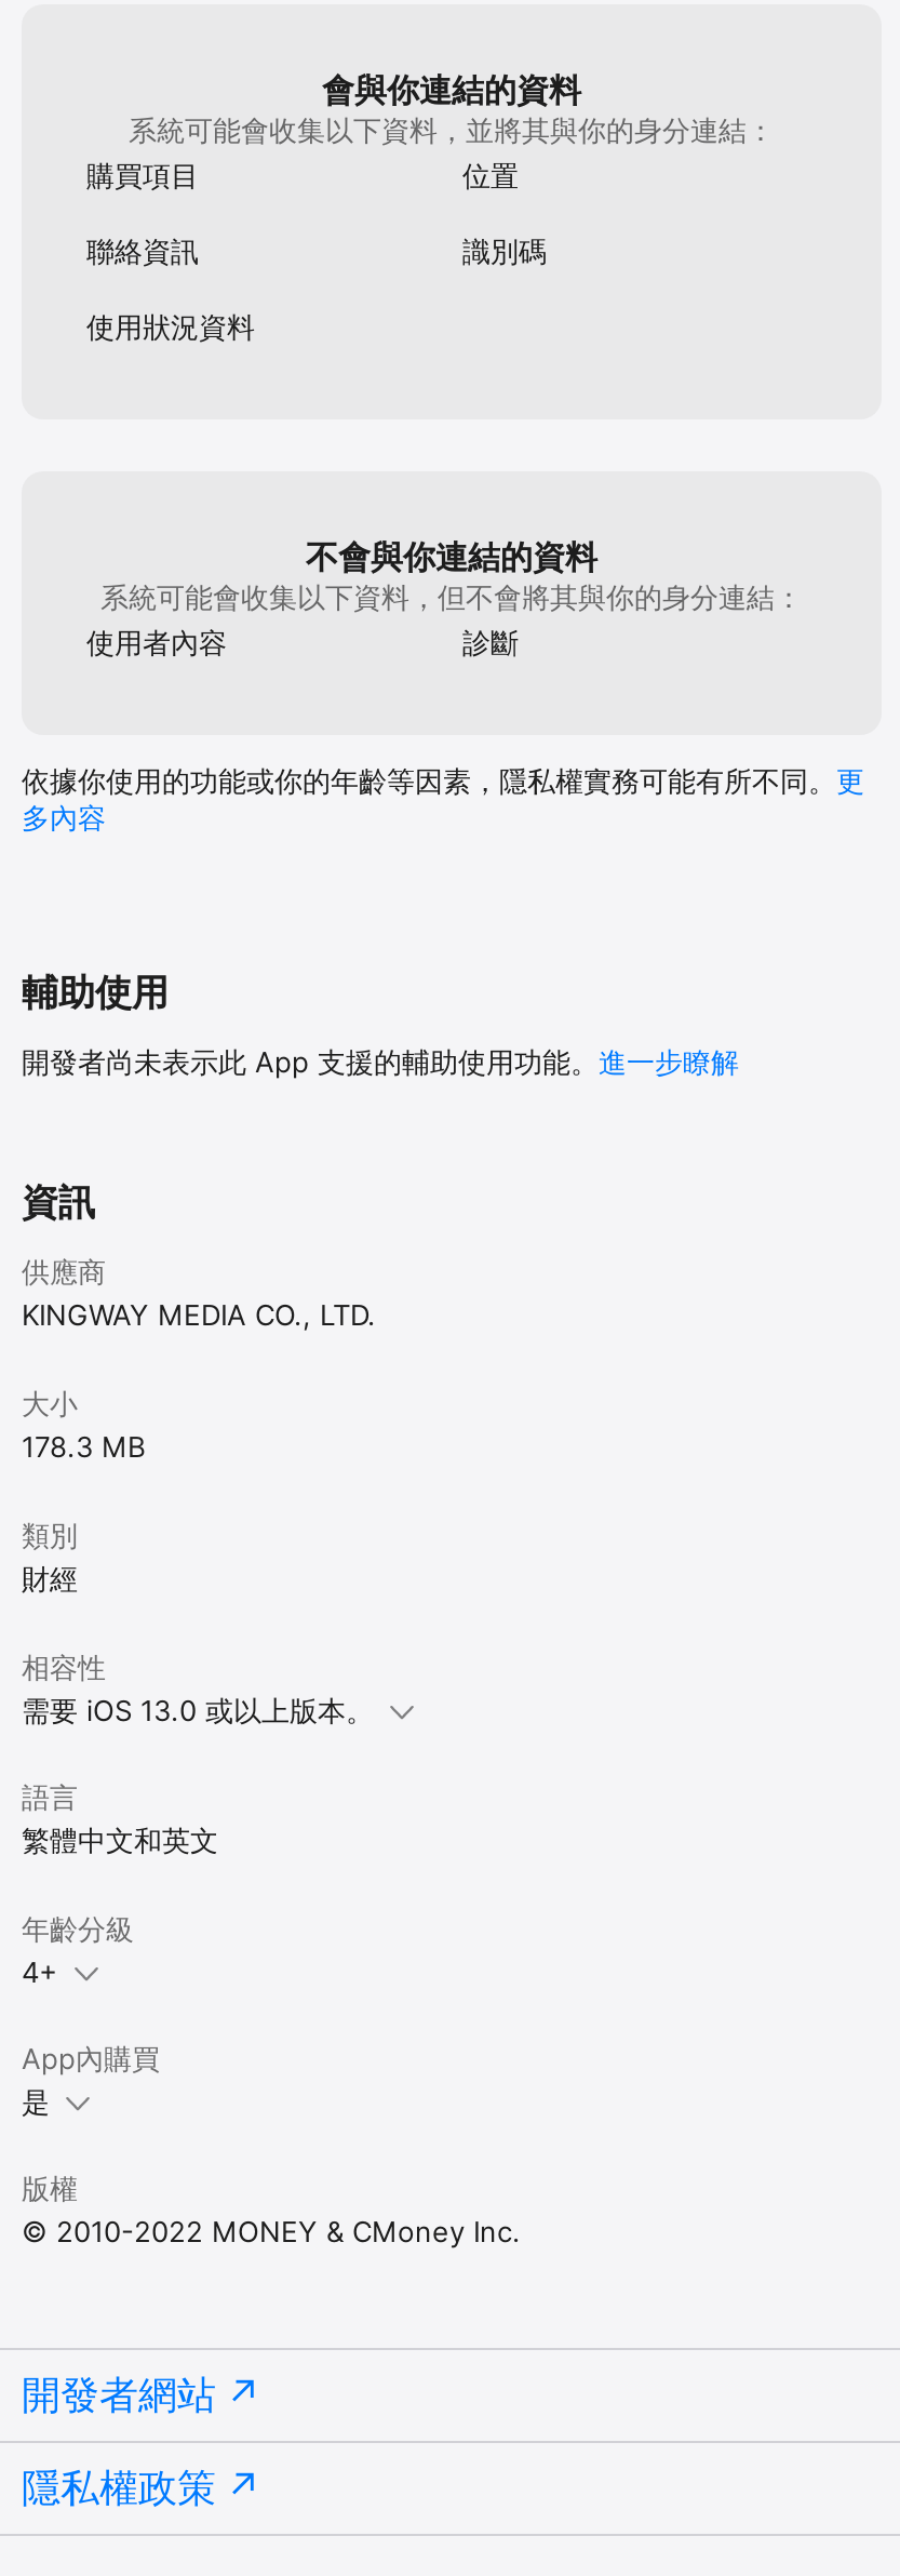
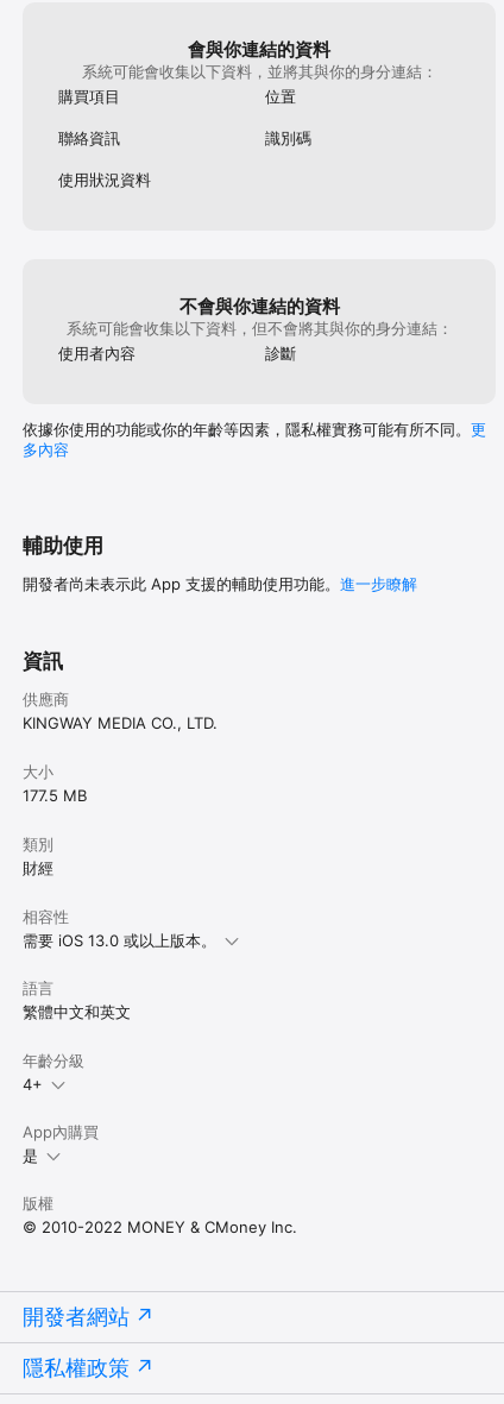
[22,1429,145,1463] 178.3 MB -> [23,786,87,805] 177.5 MB

